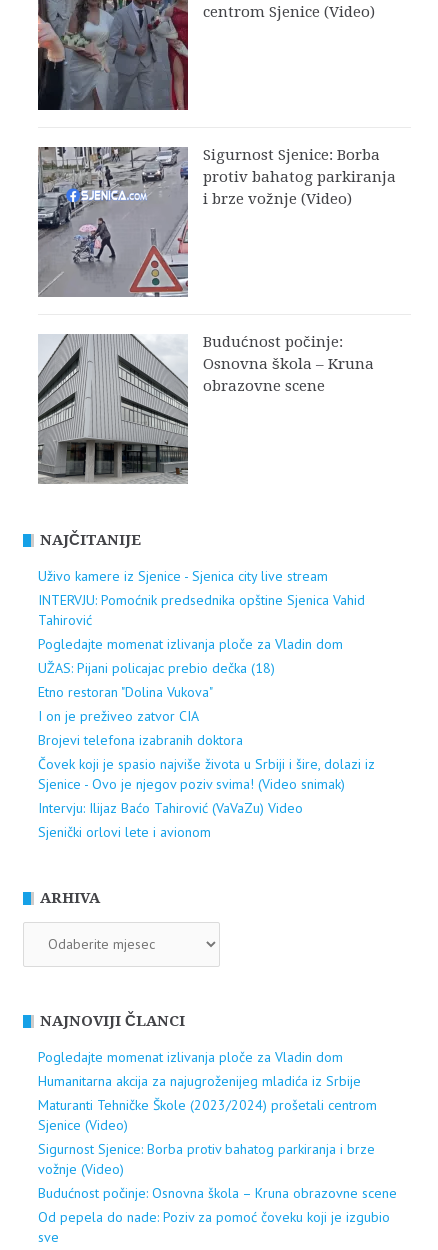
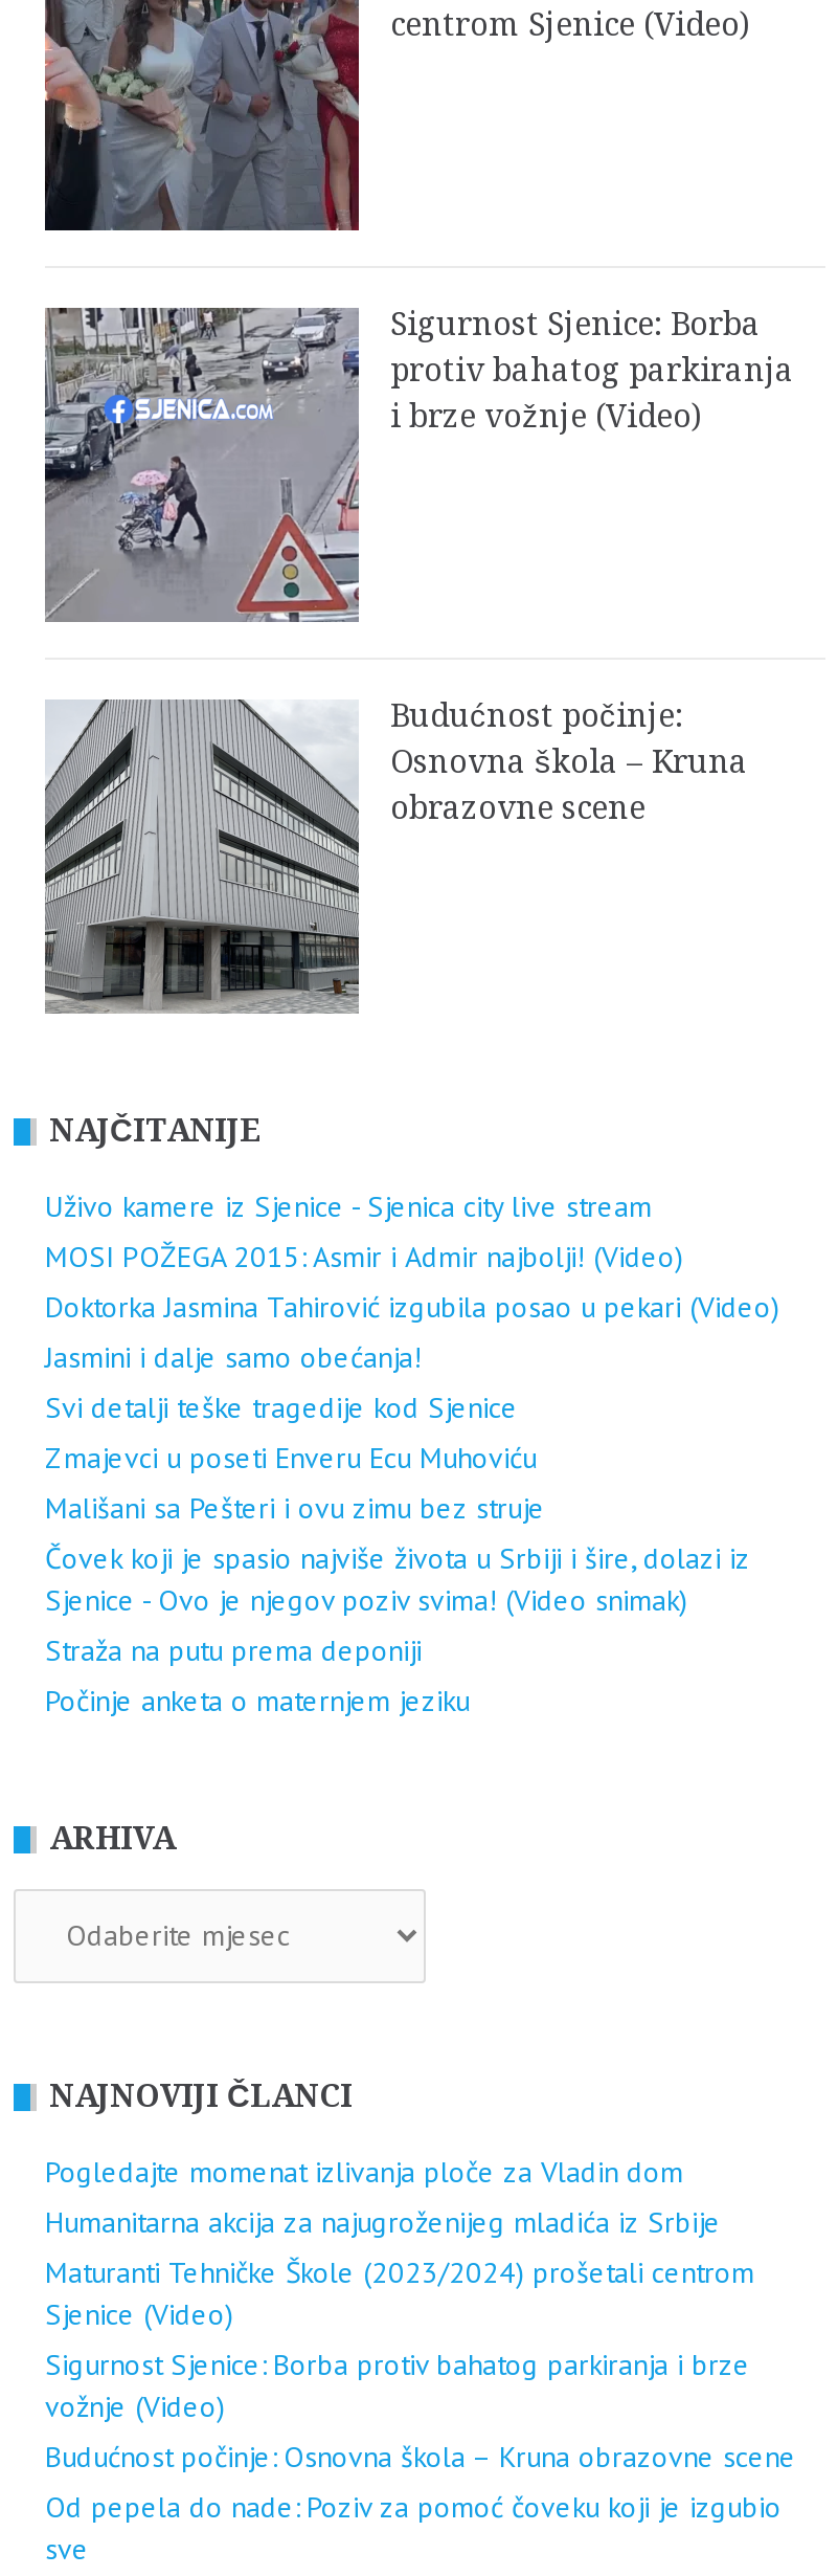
[38,590,365,748] INTERVJU: Pomoćnik predsednika opštine Sjenica Vahid | Tahirović | Pogledajte momenat izlivanja ploče za Vladin dom | UŽAS: Pijani policajac prebio dečka (18) | Etno restoran "Dolina Vukova" | I on je preživeo zatvor CIA | Brojevi telefona izabranih doktora -> [45,1237,779,1526] MOSI POŽEGA 2015: Asmir i Admir najbolji! (Video) | Doktorka Jasmina Tahirović izgubila posao u pekari (Video) | Jasmini i dalje samo obećanja! | Svi detalji teške tragedije kod Sjenice | Zmajevci u poseti Enveru Ecu Muhoviću | Mališani sa Pešteri i ovu zimu bez struje
[38,798,303,840] Intervju: Ilijaz Baćo Tahirović (VaVaZu) Video | Sjenički orlovi lete i avionom -> [45,1630,470,1718] Straža na putu prema deponiji | Počinje anketa o maternjem jeziku

